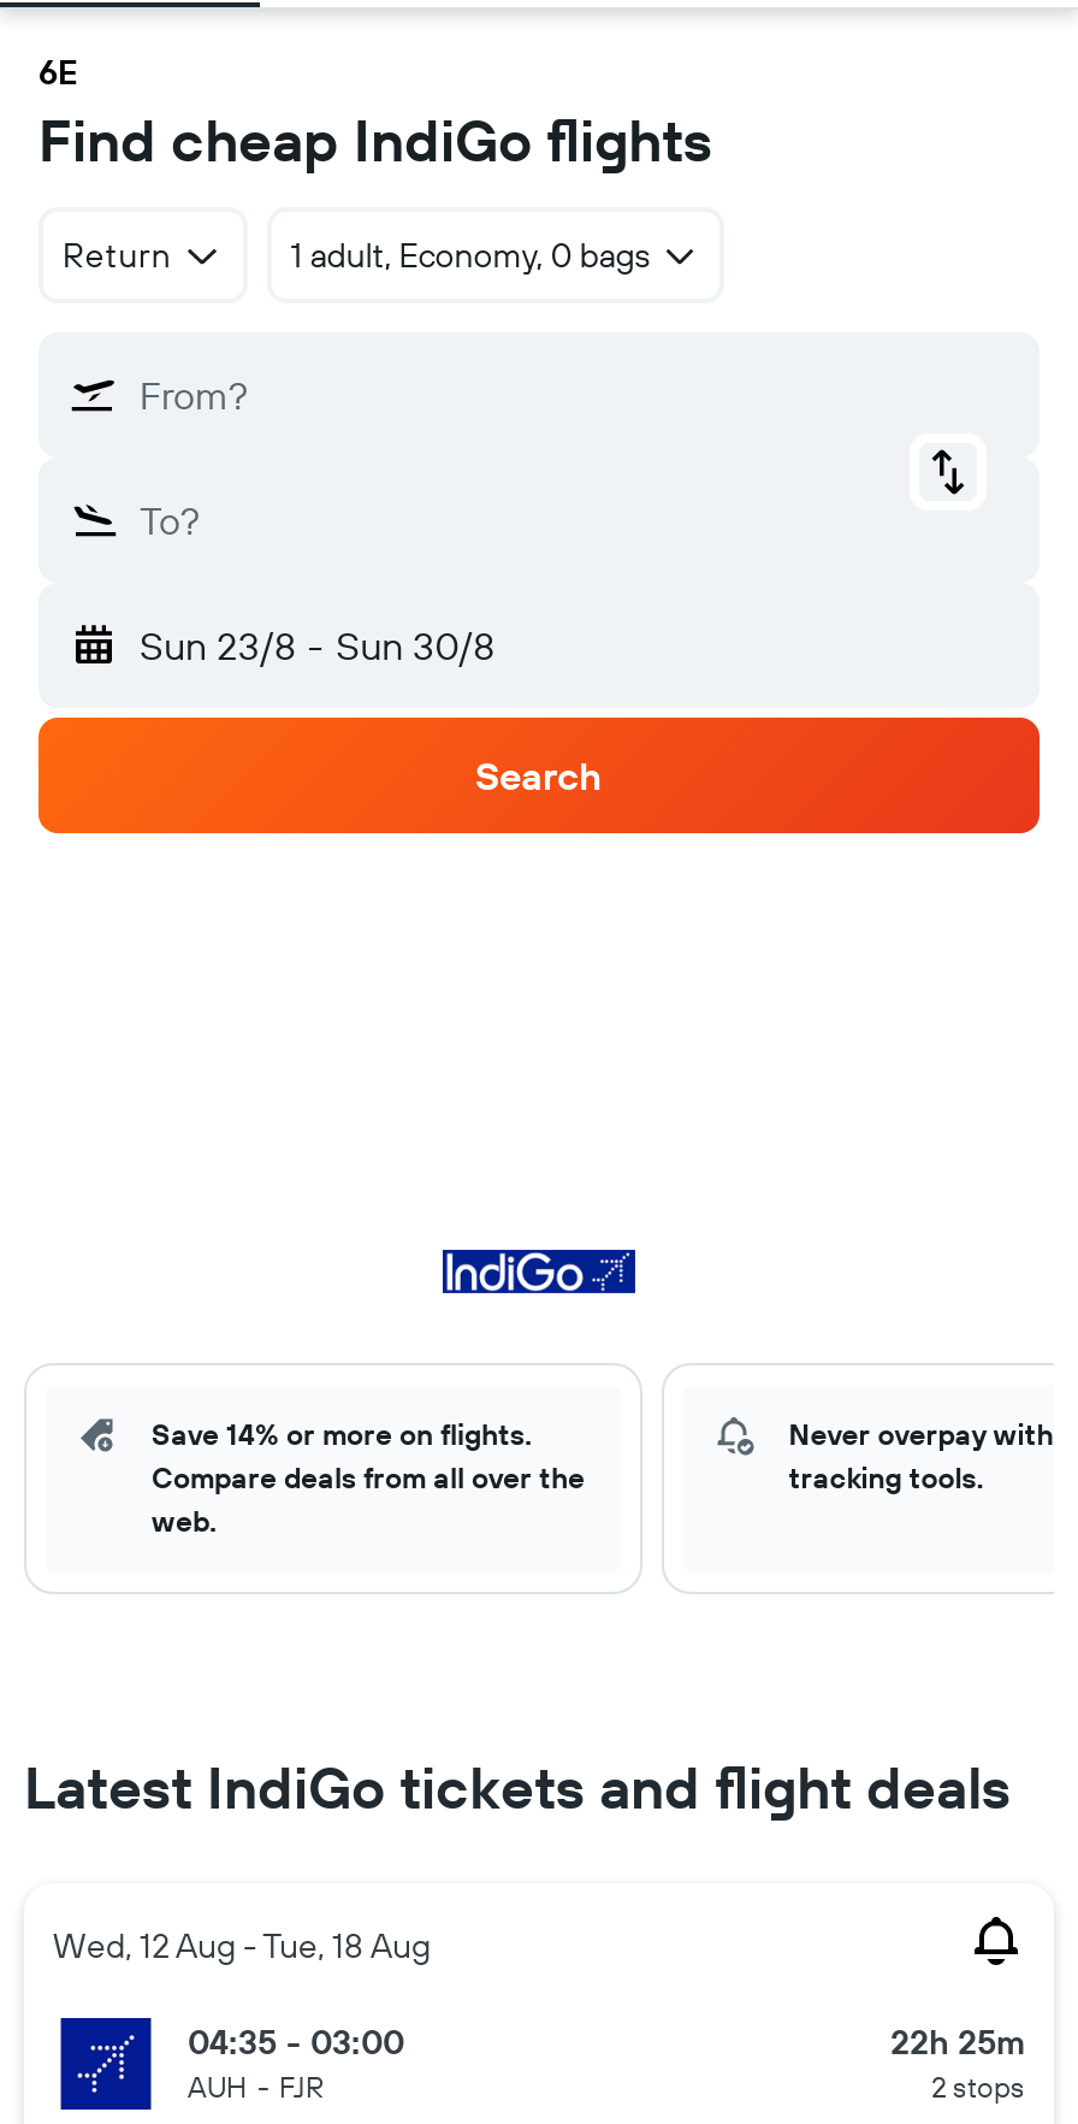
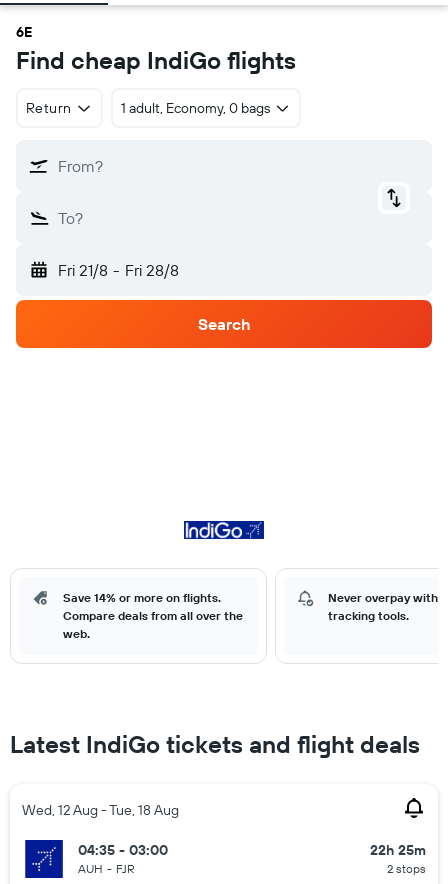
[140,621,495,669] Sun 23/8 - Sun 30/8 -> [58,260,179,280] Fri 21/8 - Fri 28/8

